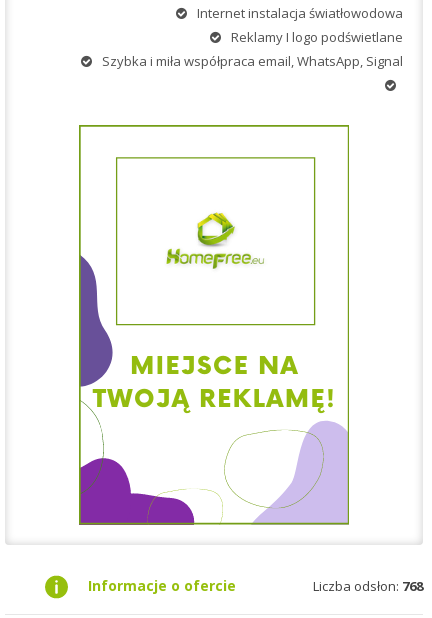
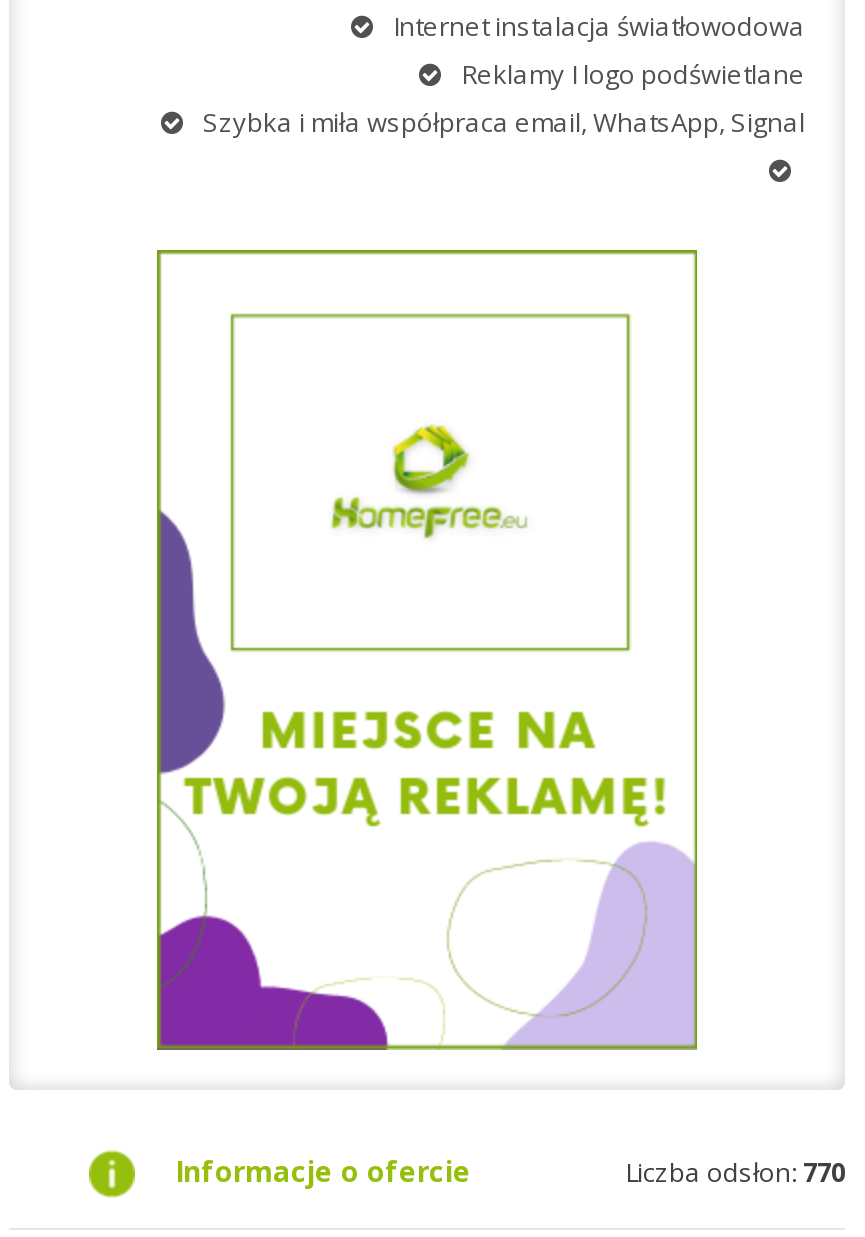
[313,577,423,595] Liczba odsłon: 768 -> [625,1154,845,1190] Liczba odsłon: 770

